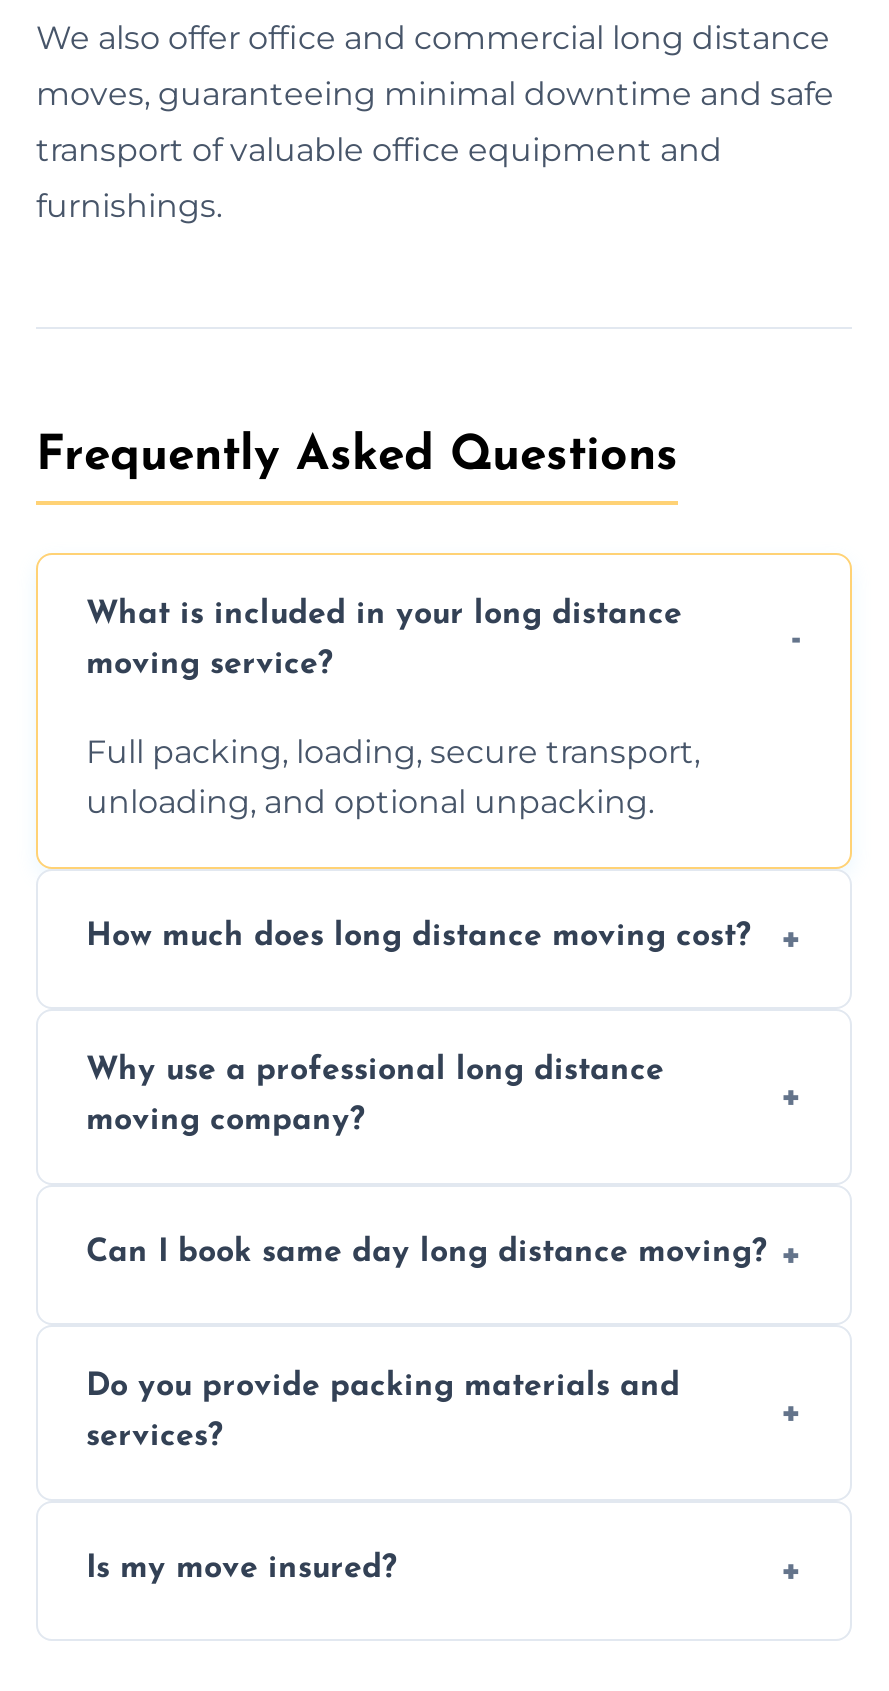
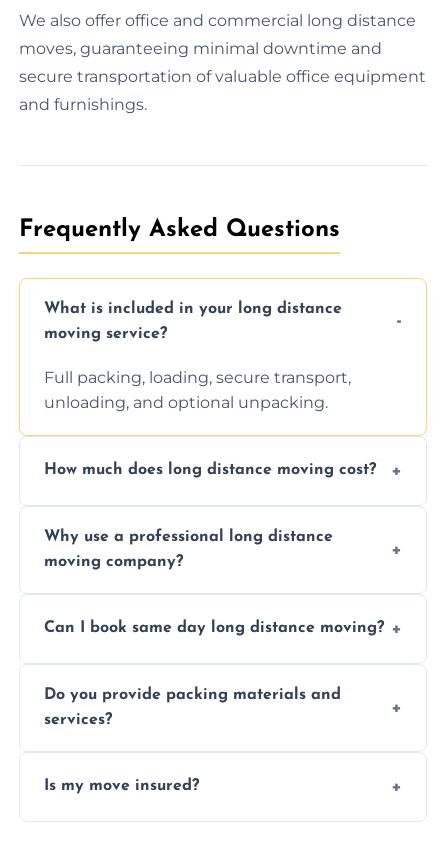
[36,74,834,112] moves, guaranteeing minimal downtime and safe -> [19,39,382,58] moves, guaranteeing minimal downtime and
[36,130,722,168] transport of valuable office equipment and -> [19,67,426,86] secure transportation of valuable office equipment
[36,186,222,224] furnishings. -> [19,95,147,114] and furnishings.

